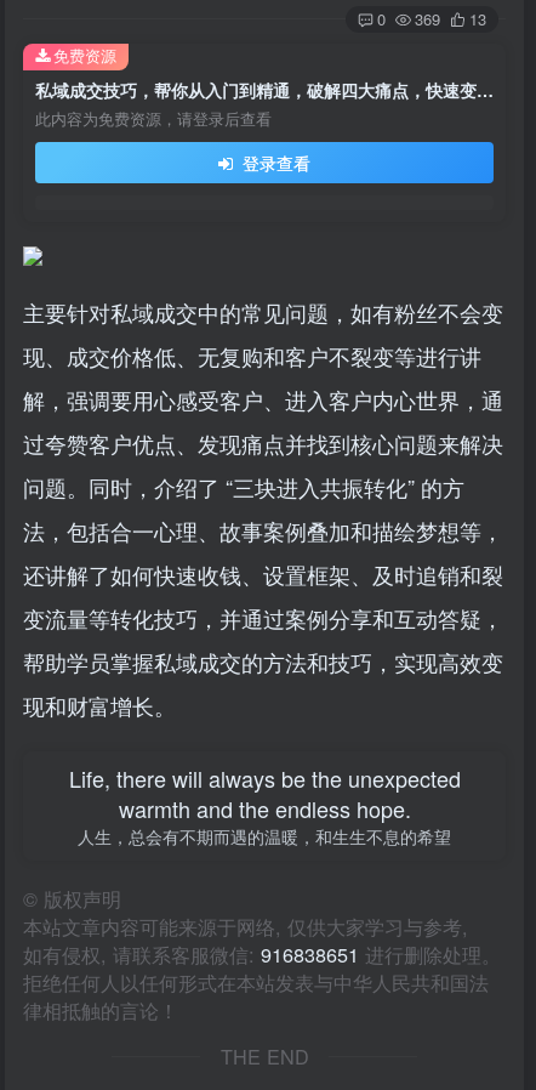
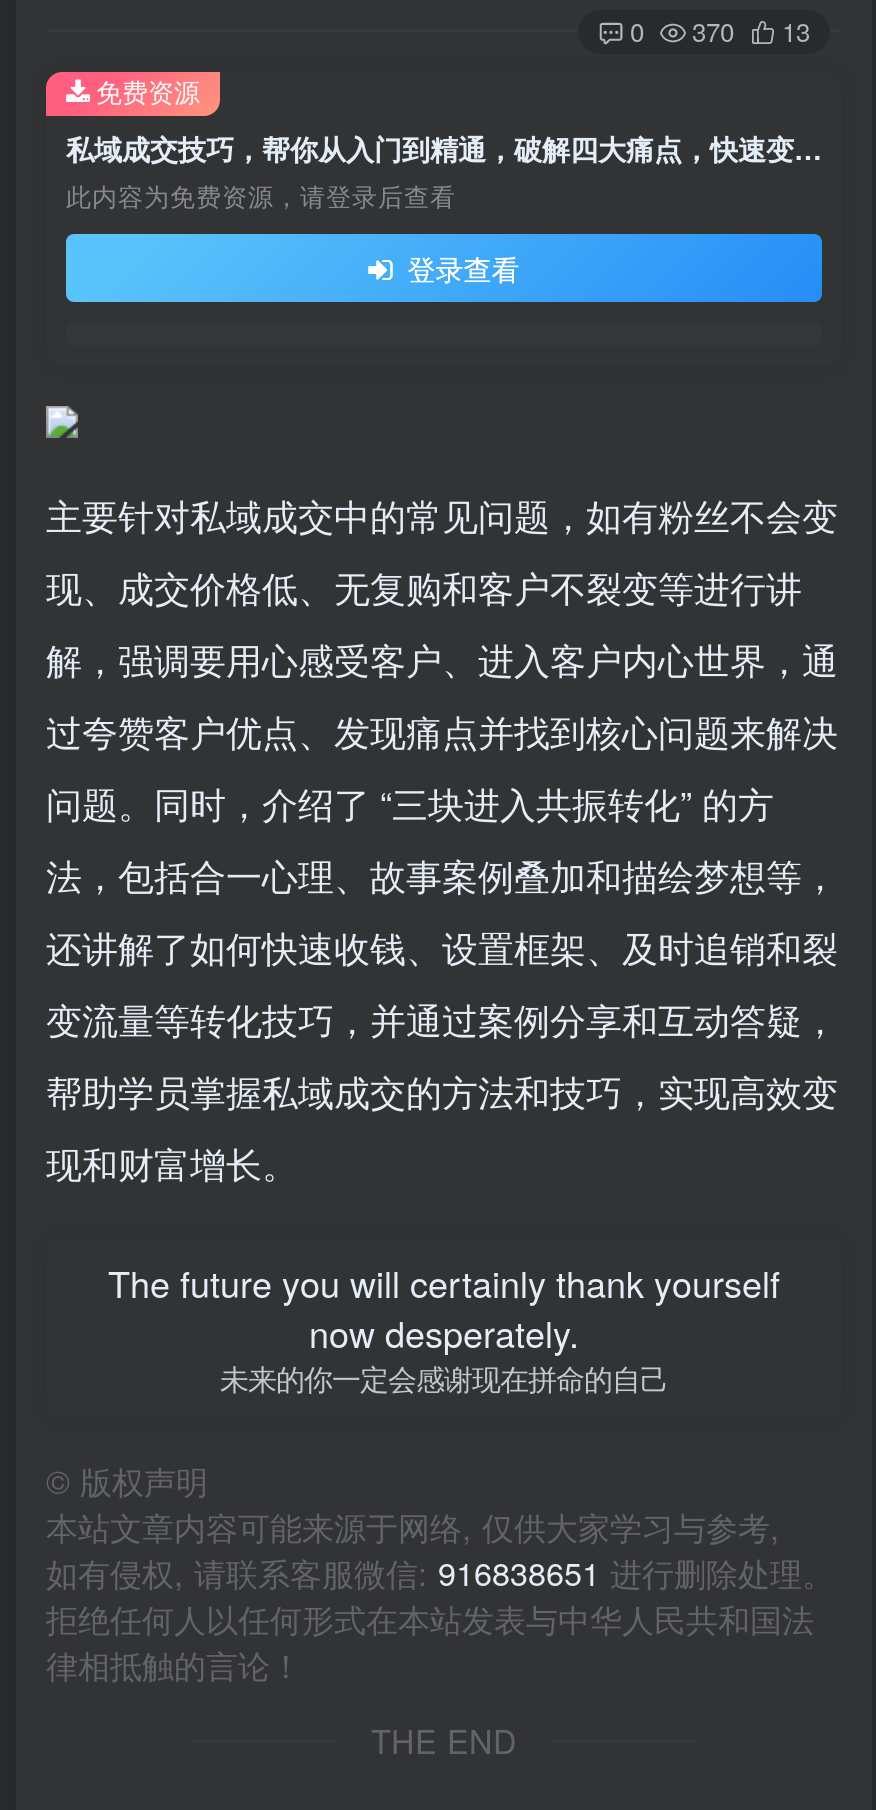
[377,7,486,30] 0 369 13 -> [630,12,810,50] 0 370 13
[69,762,460,848] Life, there will always be the unexpected | warmth and the endless hope. | 人生，总会有不期而遇的温暖，和生生不息的希望 -> [108,1256,780,1398] The future you will certainly thank yourself | now desperately. | 未来的你一定会感谢现在拼命的自己

